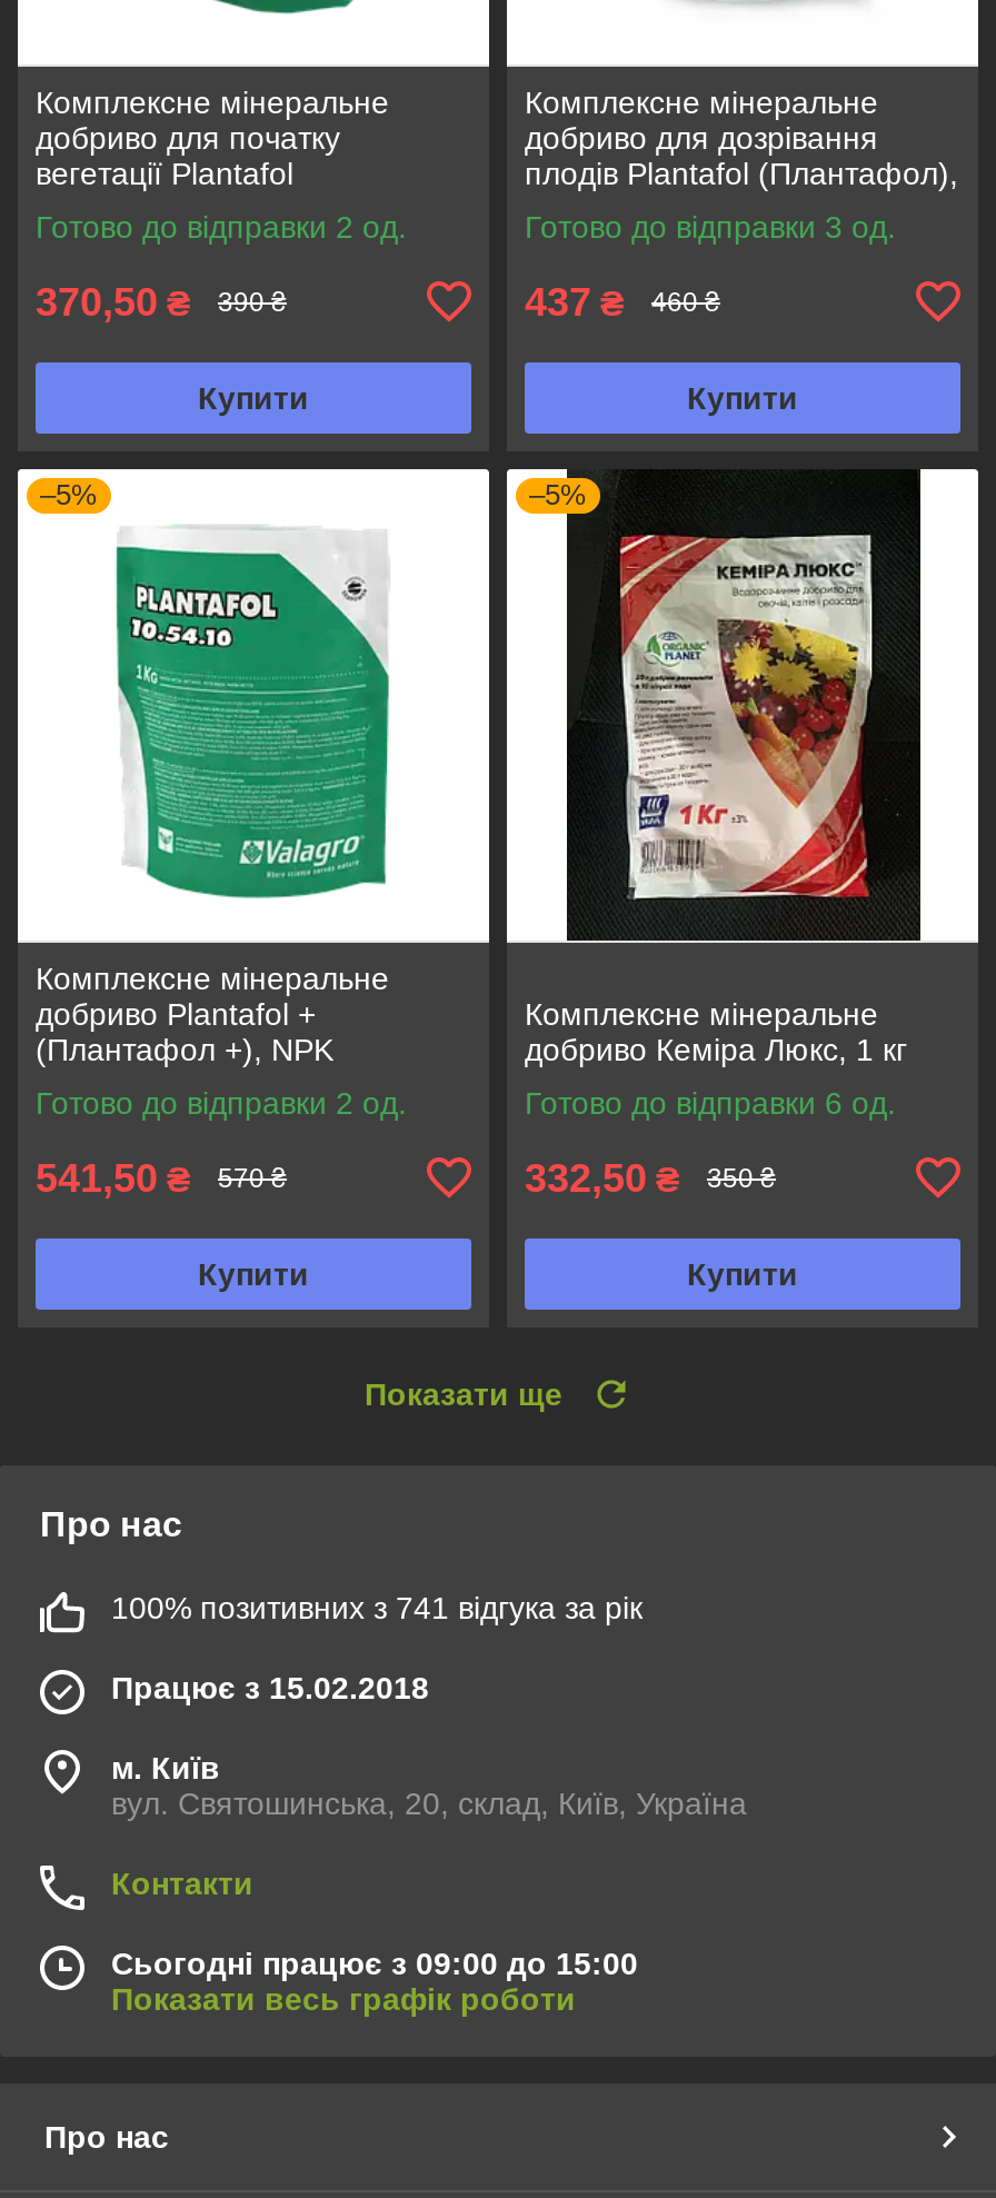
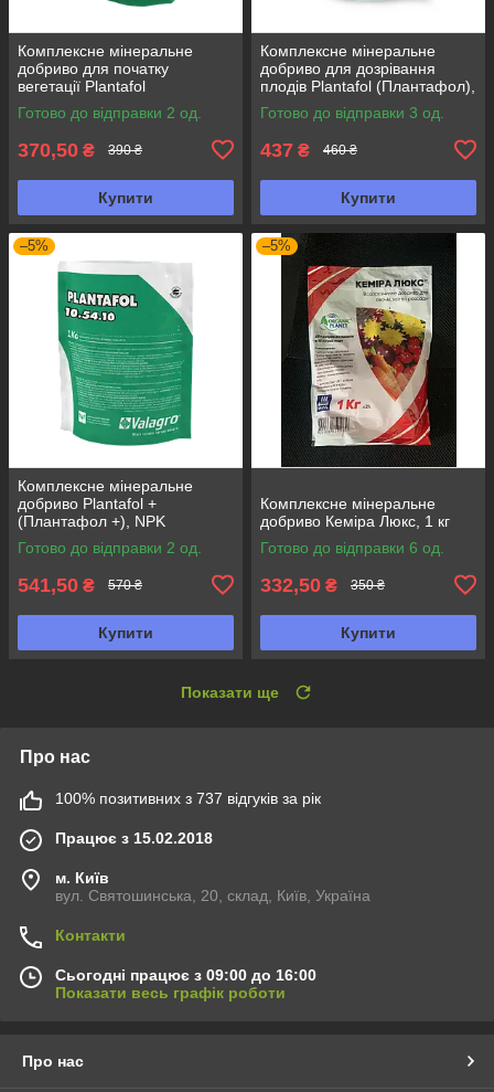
[111,1589,643,1625] 100% позитивних з 741 відгука за рік -> [55,789,321,807] 100% позитивних з 737 відгуків за рік
[111,1945,638,1981] Сьогодні працює з 09:00 до 15:00 -> [55,966,316,984] Сьогодні працює з 09:00 до 16:00

